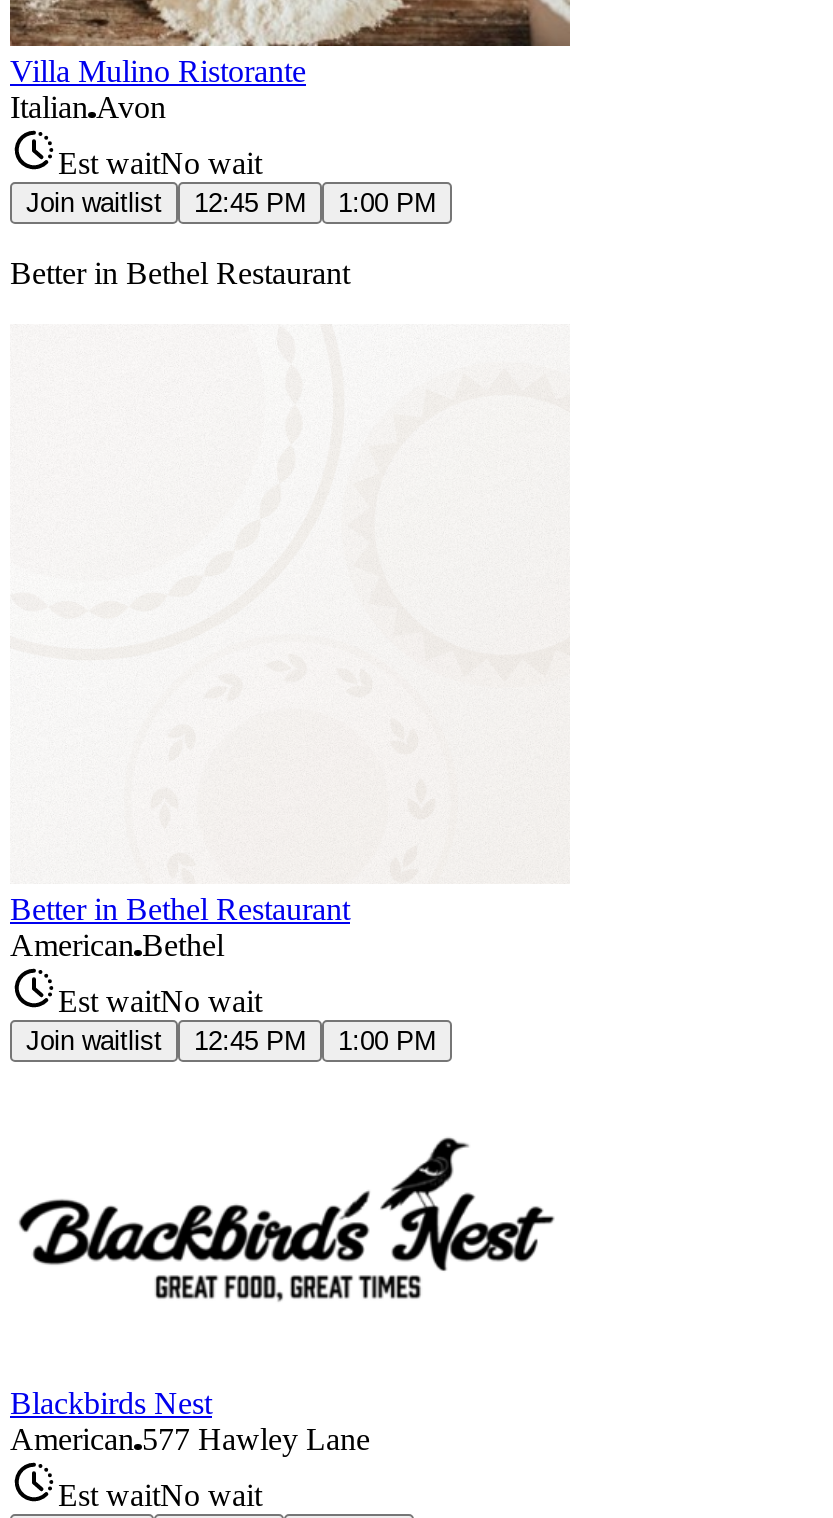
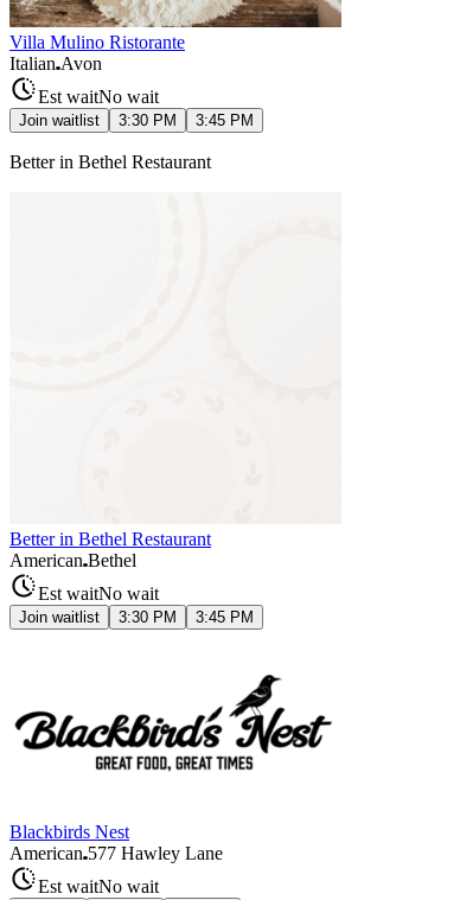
[194,188,306,218] 12:45 PM -> [119,112,177,129] 3:30 PM
[338,188,436,218] 1:00 PM -> [196,112,254,129] 3:45 PM
[194,1026,306,1056] 12:45 PM -> [119,608,177,626] 3:30 PM
[338,1026,436,1056] 1:00 PM -> [196,608,254,626] 3:45 PM

